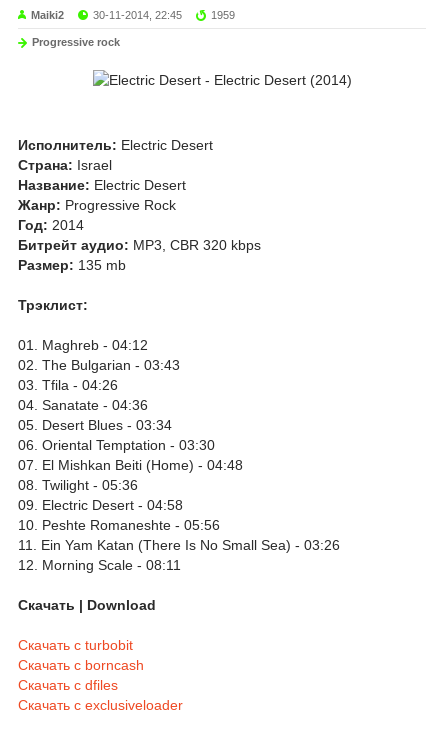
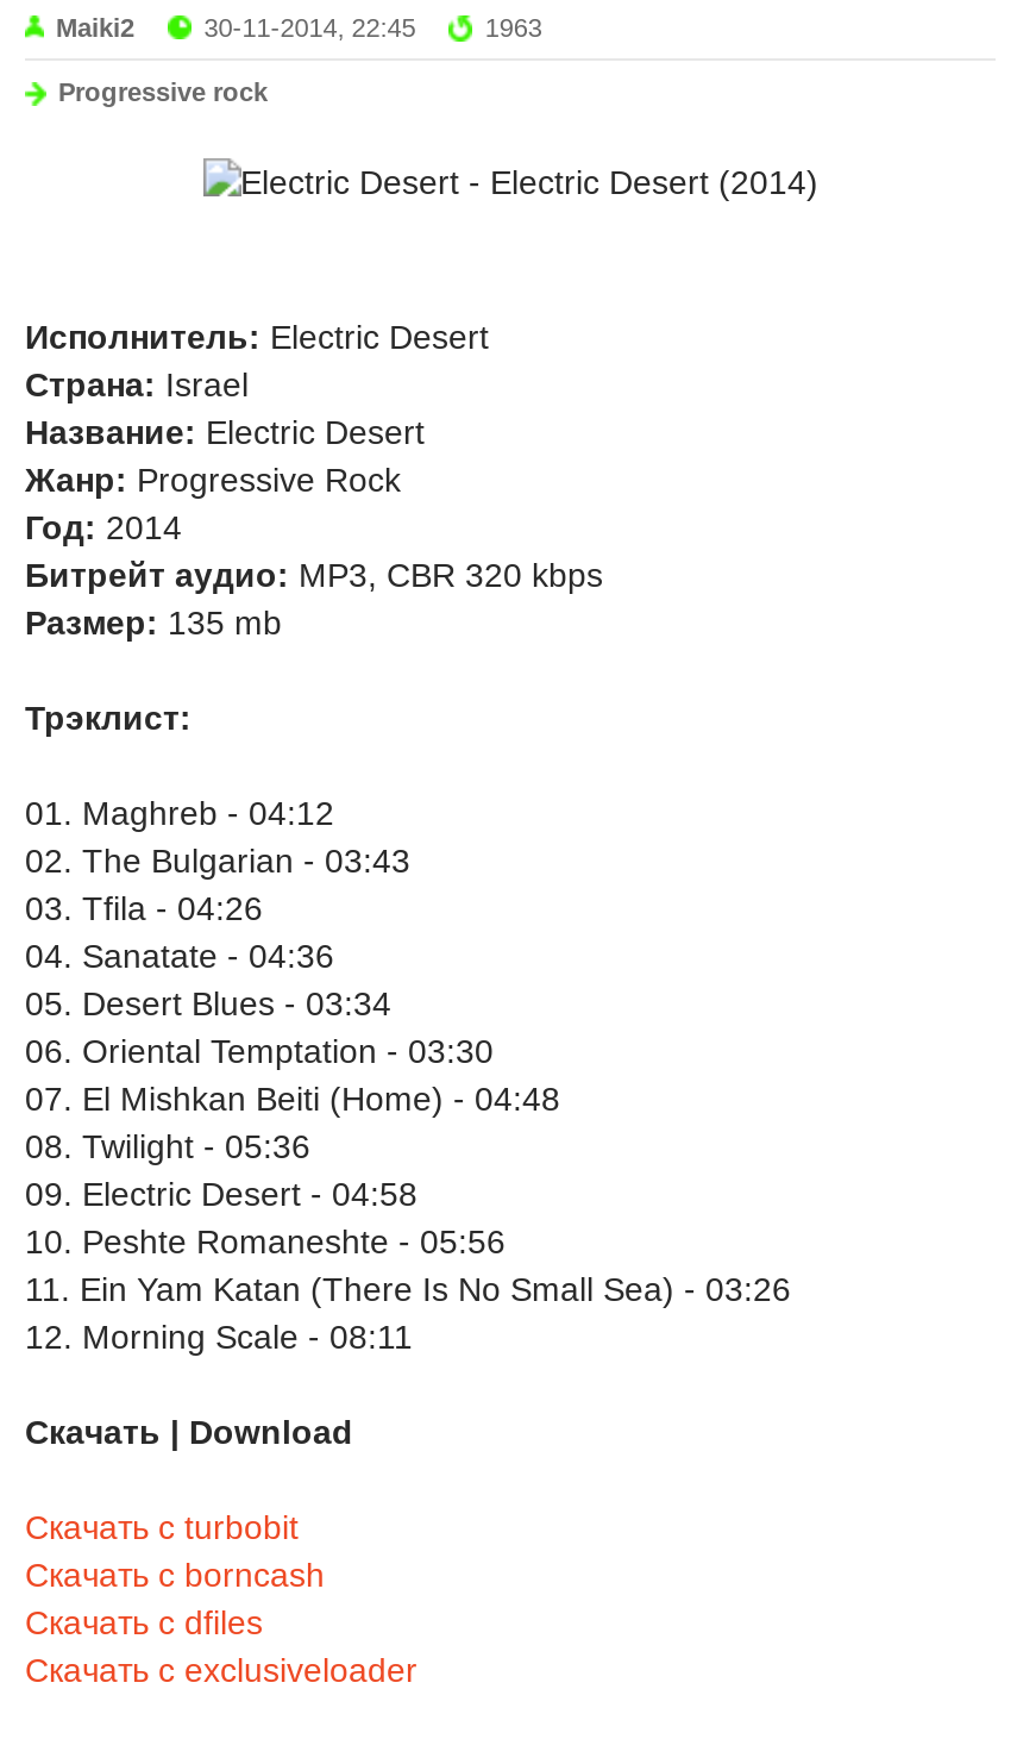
[211,9,235,21] 1959 -> [485,13,542,42] 1963

